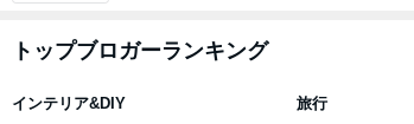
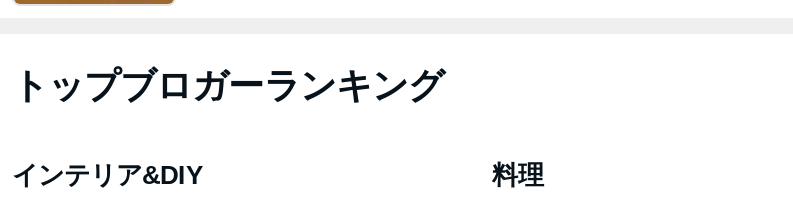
[297,94,327,112] 旅行 -> [492,160,544,190] 料理

